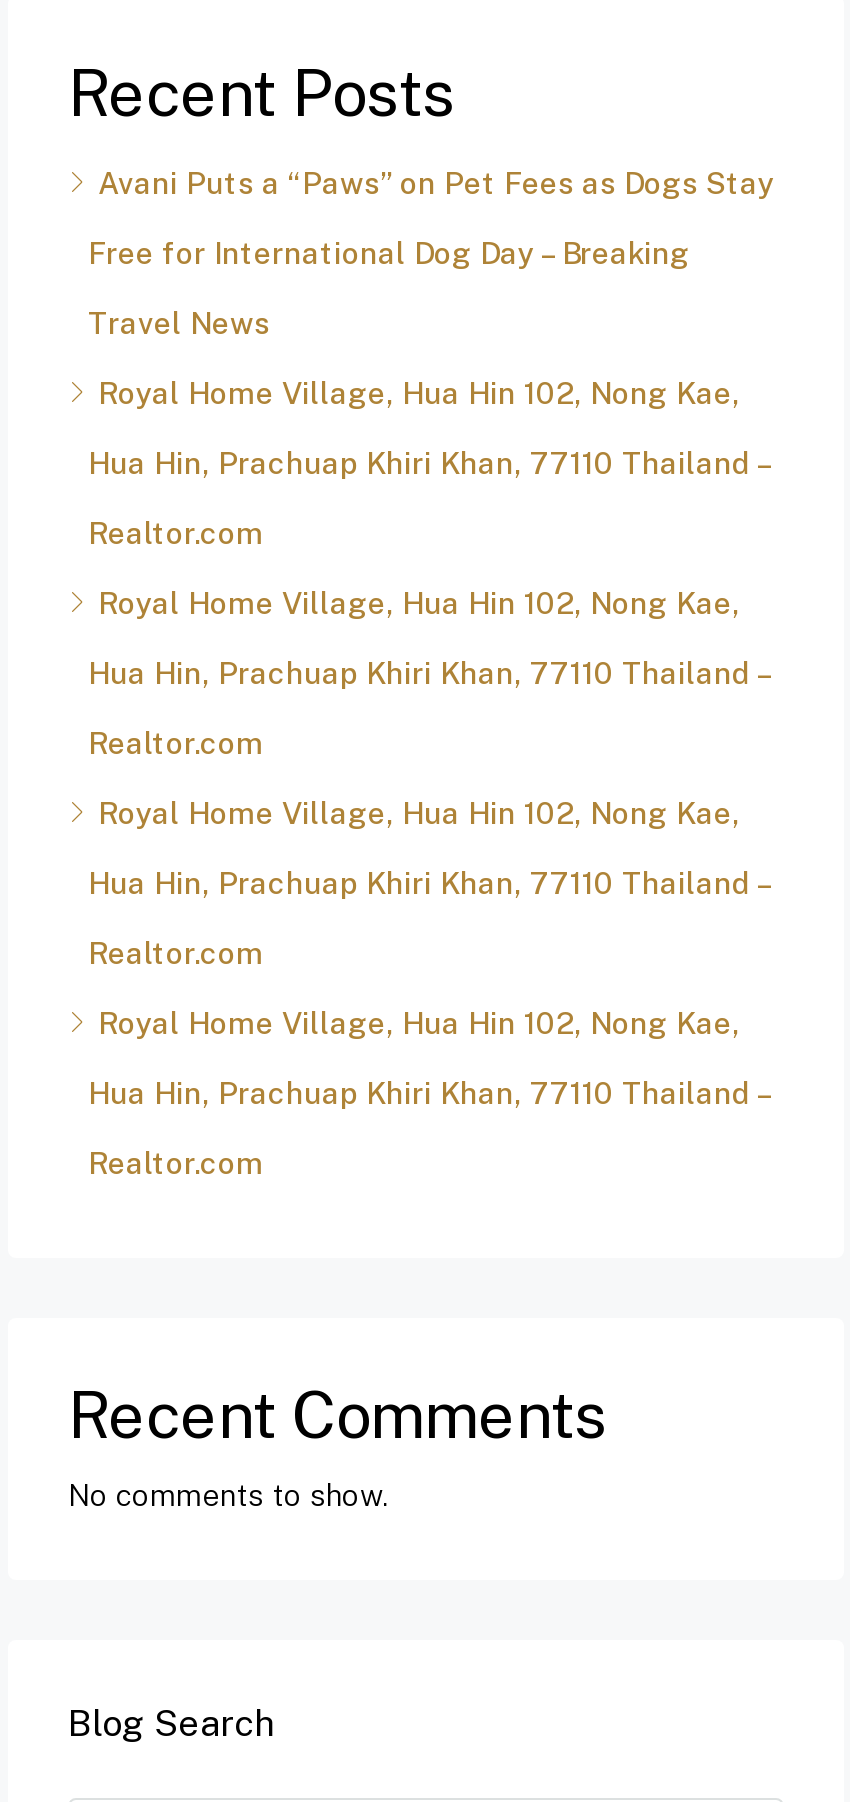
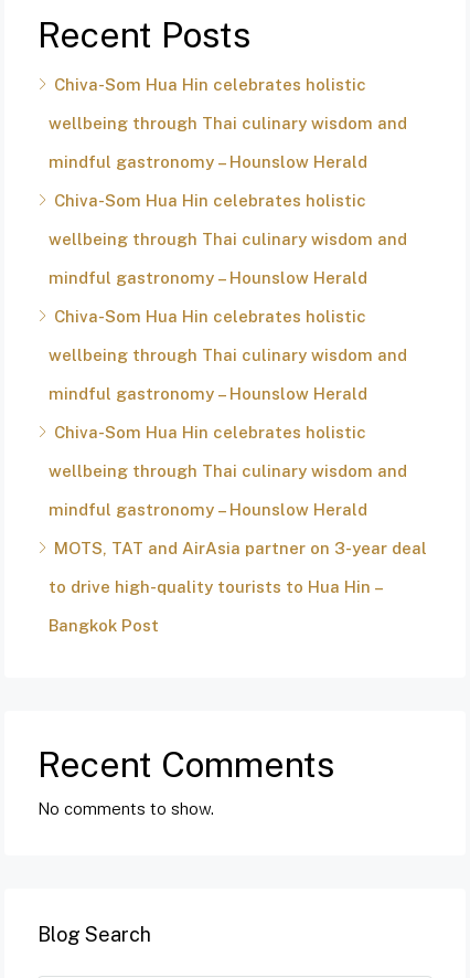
[98,167,774,201] Avani Puts a “Paws” on Pet Fees as Dogs Stay -> [54,75,366,94] Chiva-Som Hua Hin celebrates holistic
[88,237,690,271] Free for International Dog Day – Breaking -> [49,114,407,133] wellbeing through Thai culinary wisdom and
[88,307,270,341] Travel News -> [49,153,367,171] mindful gastronomy – Hounslow Herald
[98,377,740,411] Royal Home Village, Hua Hin 102, Nong Kae, -> [54,191,366,210] Chiva-Som Hua Hin celebrates holistic
[88,447,770,481] Hua Hin, Prachuap Khiri Khan, 77110 Thailand – -> [49,230,407,249] wellbeing through Thai culinary wisdom and
[88,517,264,551] Realtor.com -> [49,269,367,287] mindful gastronomy – Hounslow Herald
[98,587,740,621] Royal Home Village, Hua Hin 102, Nong Kae, -> [54,307,366,326] Chiva-Som Hua Hin celebrates holistic
[88,657,770,691] Hua Hin, Prachuap Khiri Khan, 77110 Thailand – -> [49,346,407,365] wellbeing through Thai culinary wisdom and
[88,727,264,761] Realtor.com -> [49,384,367,403] mindful gastronomy – Hounslow Herald
[98,797,740,831] Royal Home Village, Hua Hin 102, Nong Kae, -> [54,423,366,442] Chiva-Som Hua Hin celebrates holistic
[88,867,770,901] Hua Hin, Prachuap Khiri Khan, 77110 Thailand – -> [49,462,407,481] wellbeing through Thai culinary wisdom and
[88,937,264,971] Realtor.com -> [49,500,367,519] mindful gastronomy – Hounslow Herald
[98,1007,740,1041] Royal Home Village, Hua Hin 102, Nong Kae, -> [54,539,427,558] MOTS, TAT and AirAsia partner on 3-year deal
[88,1077,770,1111] Hua Hin, Prachuap Khiri Khan, 77110 Thailand – -> [49,578,382,596] to drive high-quality tourists to Hua Hin –
[88,1147,264,1181] Realtor.com -> [49,616,159,635] Bangkok Post

